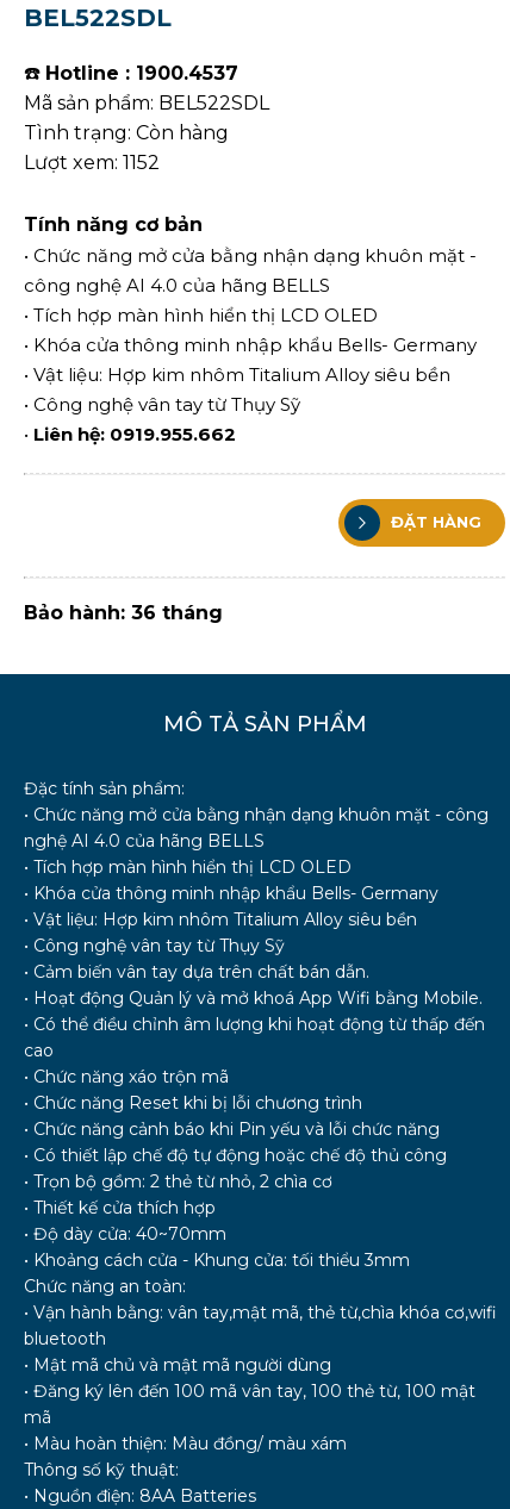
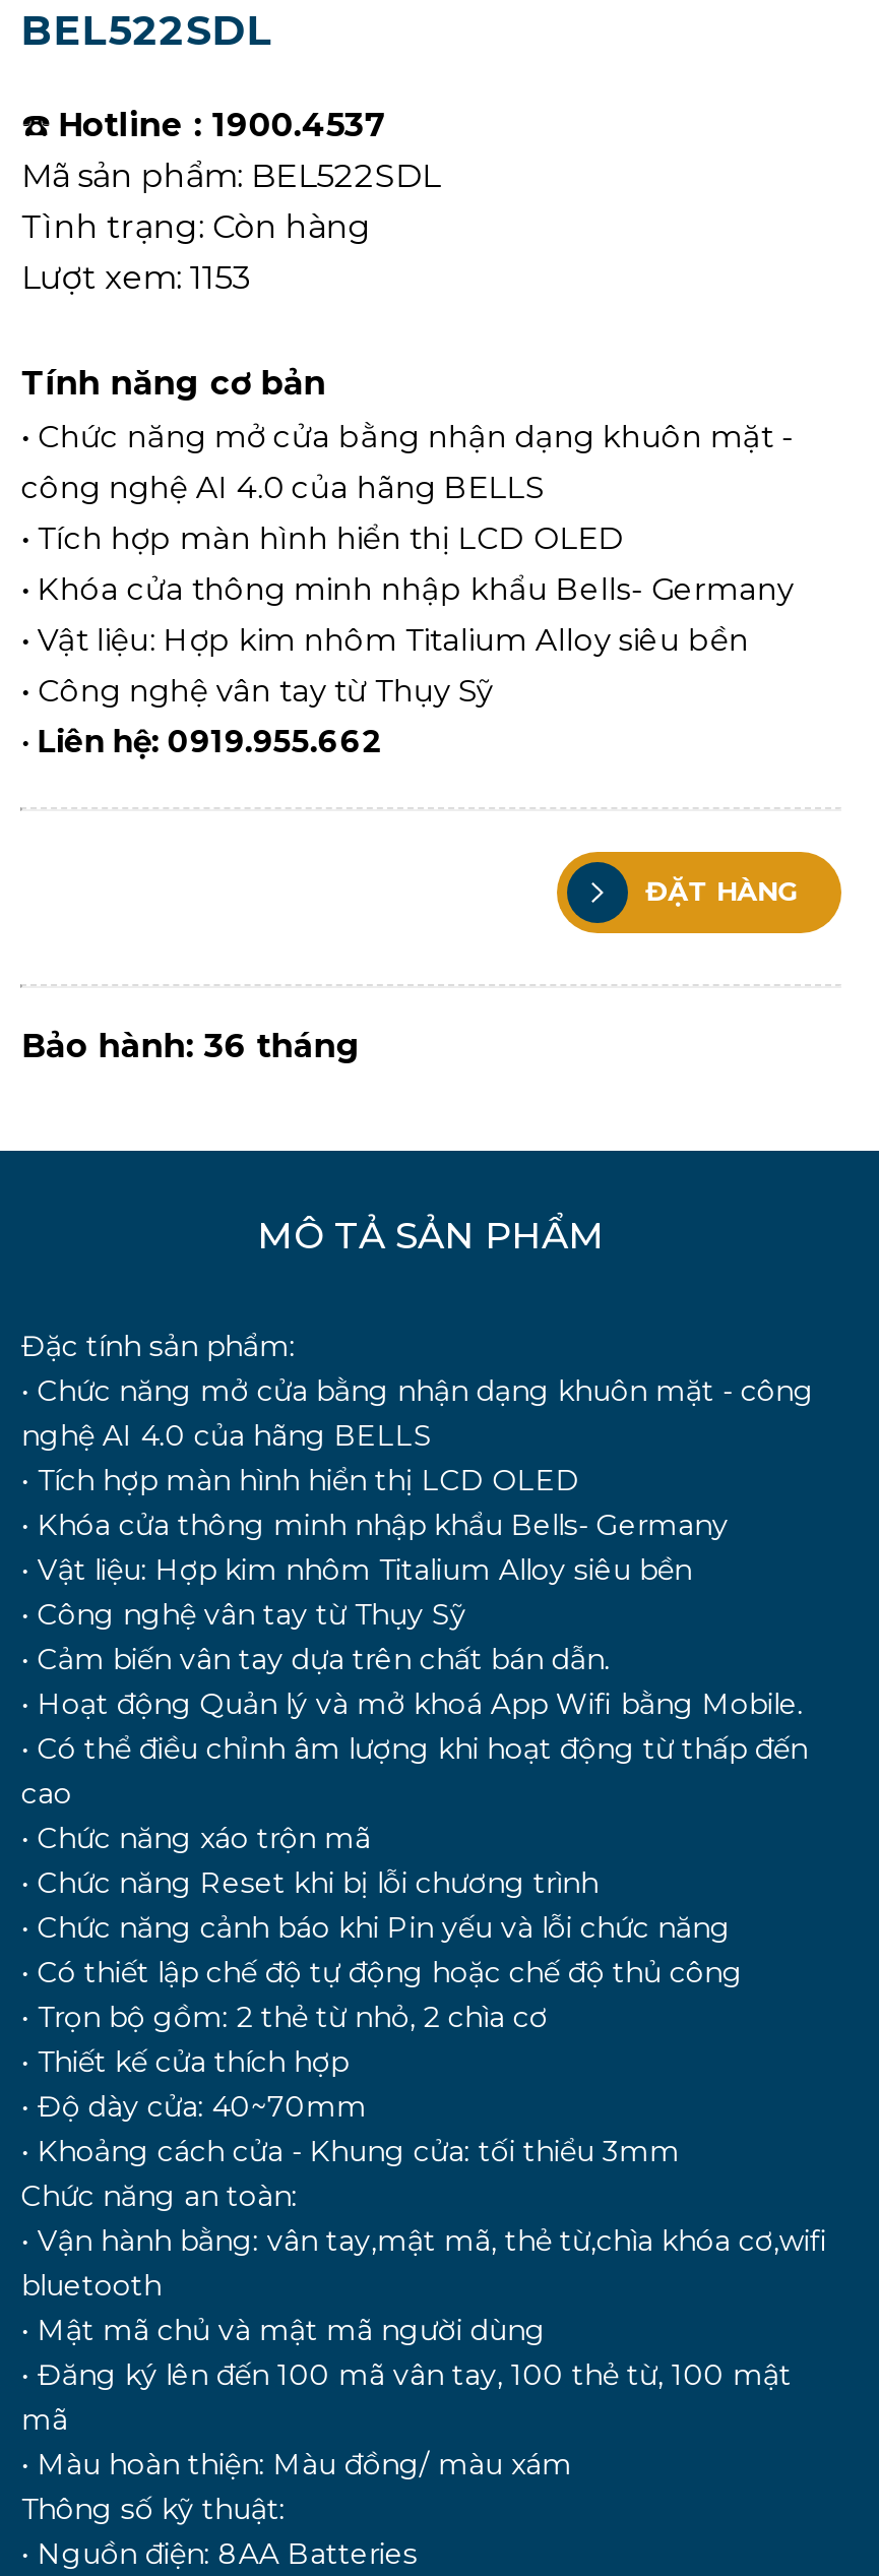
[24,152,160,174] Lượt xem: 1152 -> [21,259,253,298] Lượt xem: 1153

